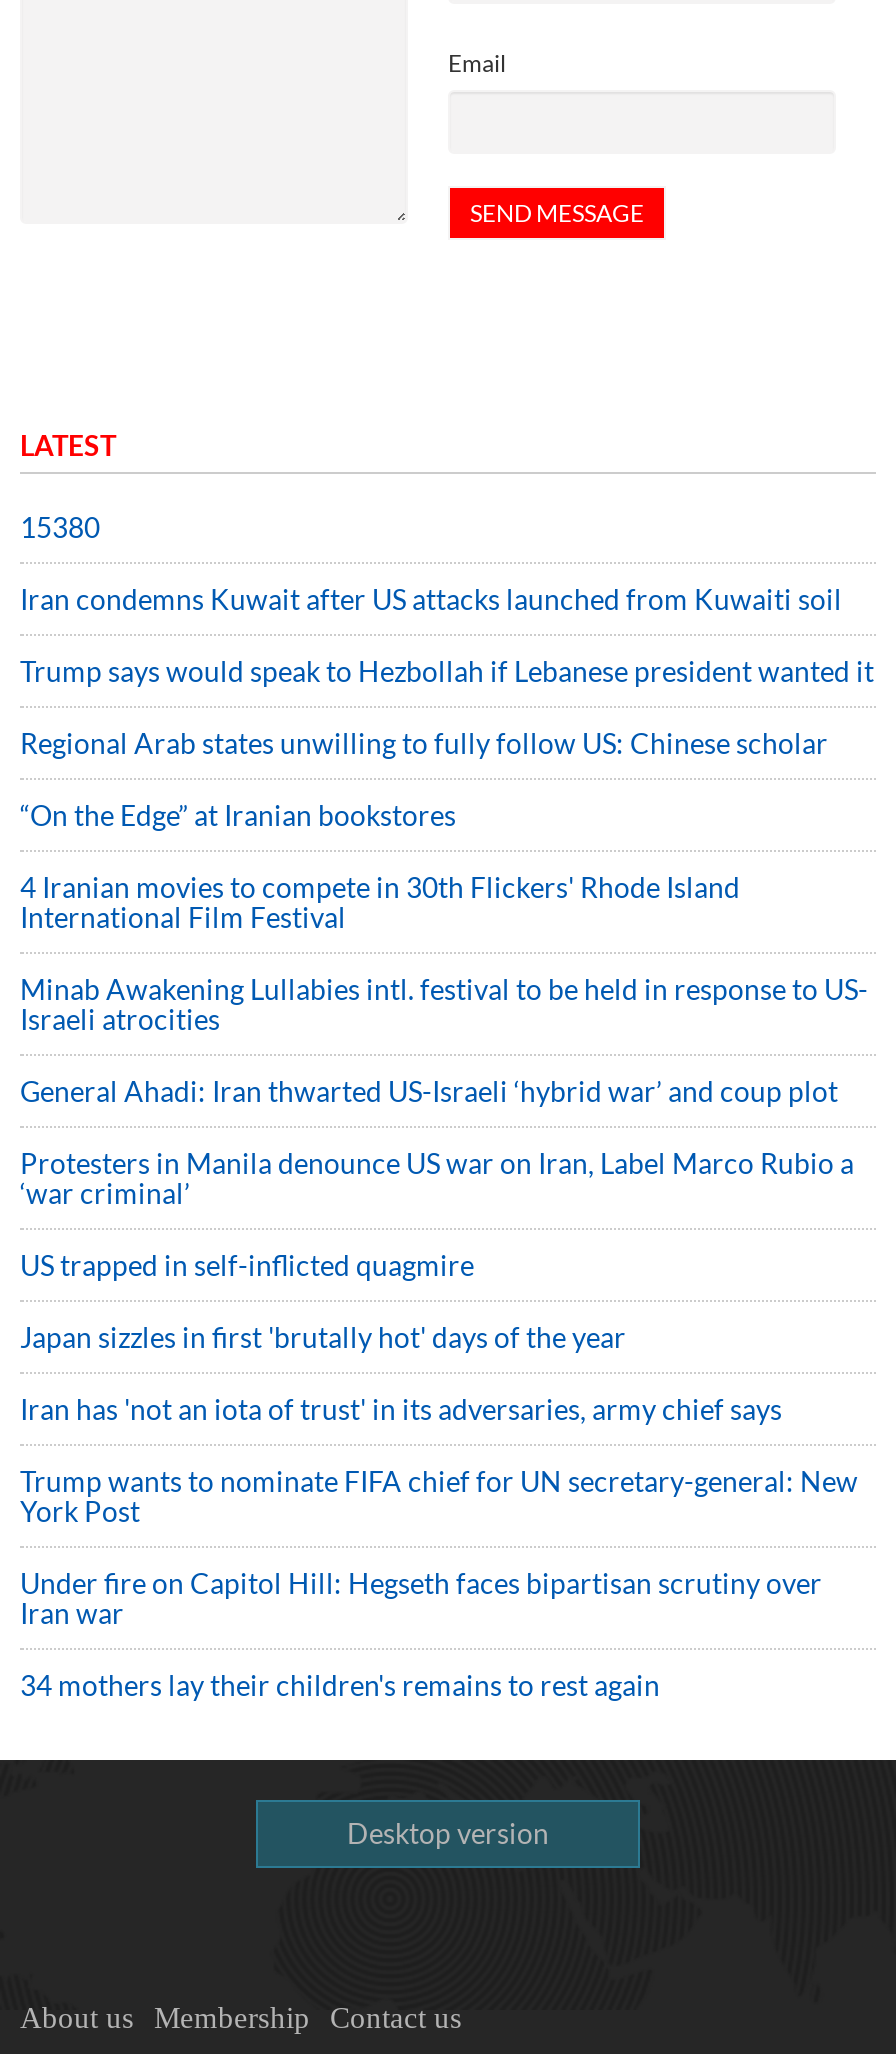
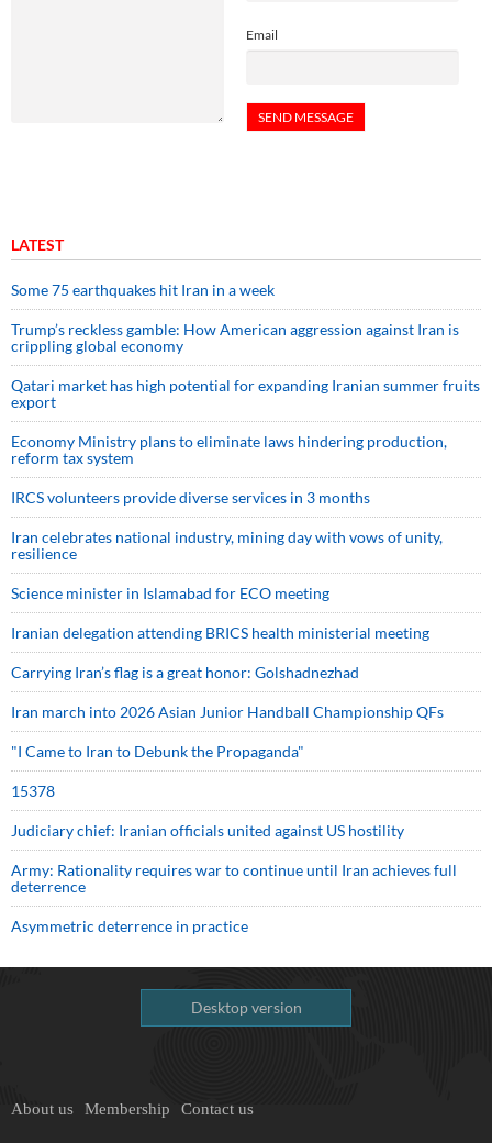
[20,510,100,544] 15380 -> [11,280,275,299] Some 75 earthquakes hit Iran in a week
[20,582,842,616] Iran condemns Kuwait after US attacks launched from Kuwaiti soil -> [11,320,459,355] Trump’s reckless gamble: How American aggression against Iran is | crippling global economy
[20,654,874,688] Trump says would speak to Hezbollah if Lebanese president wanted it -> [11,376,480,411] Qatari market has high potential for expanding Iranian summer fruits | export
[20,726,828,760] Regional Arab states unwilling to fully follow US: Chinese scholar -> [11,432,447,467] Economy Ministry plans to eliminate laws hindering production, | reform tax system
[20,798,456,832] “On the Edge” at Iranian bookstores -> [11,488,370,506] IRCS volunteers provide diverse services in 3 months
[20,870,740,934] 4 Iranian movies to compete in 30th Flickers' Rhode Island | International Film Festival -> [11,527,443,562] Iran celebrates national industry, mining day with vows of unity, | resilience
[20,972,868,1036] Minab Awakening Lullabies intl. festival to be held in response to US- | Israeli atrocities -> [11,583,329,602] Science minister in Islamabad for ECO meeting
[20,1074,838,1108] General Ahadi: Iran thwarted US-Israeli ‘hybrid war’ and coup plot -> [11,623,429,642] Iranian delegation attending BRICS health ministerial meeting
[20,1146,854,1210] Protesters in Manila denounce US war on Iran, Label Marco Rubio a | ‘war criminal’ -> [11,663,359,681] Carrying Iran’s flag is a great honor: Golshadnezhad
[20,1248,480,1282] US trapped in self-inflicted quagmire -> [11,702,444,721] Iran march into 2026 Asian Junior Handball Championship QFs
[20,1320,626,1354] Japan sizzles in first 'brutally hot' days of the year -> [11,742,304,760] "I Came to Iran to Debunk the Propaganda"
[20,1392,788,1426] Iran has 'not an iota of trust' in its adversaries, army chief says -> [11,781,55,800] 15378
[20,1464,858,1528] Trump wants to nominate FIFA chief for UN secretary-general: New | York Post -> [11,821,411,839] Judiciary chief: Iranian officials united against US hostility
[20,1566,822,1630] Under fire on Capitol Hill: Hegseth faces bipartisan scrutiny over | Iran war -> [11,860,457,895] Army: Rationality requires war to continue until Iran achieves full | deterrence
[20,1668,660,1702] 34 mothers lay their children's remains to rest again -> [11,916,248,935] Asymmetric deterrence in practice

